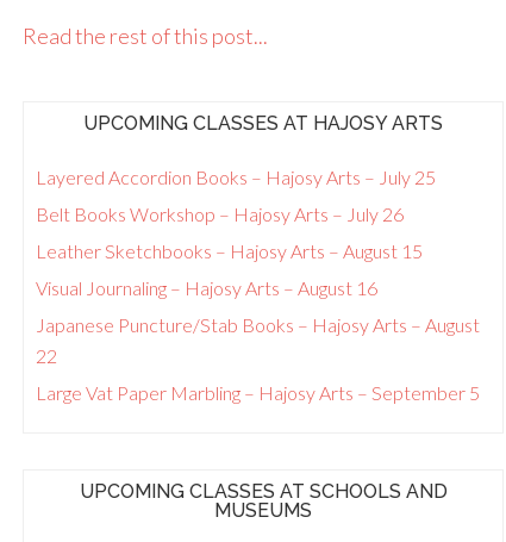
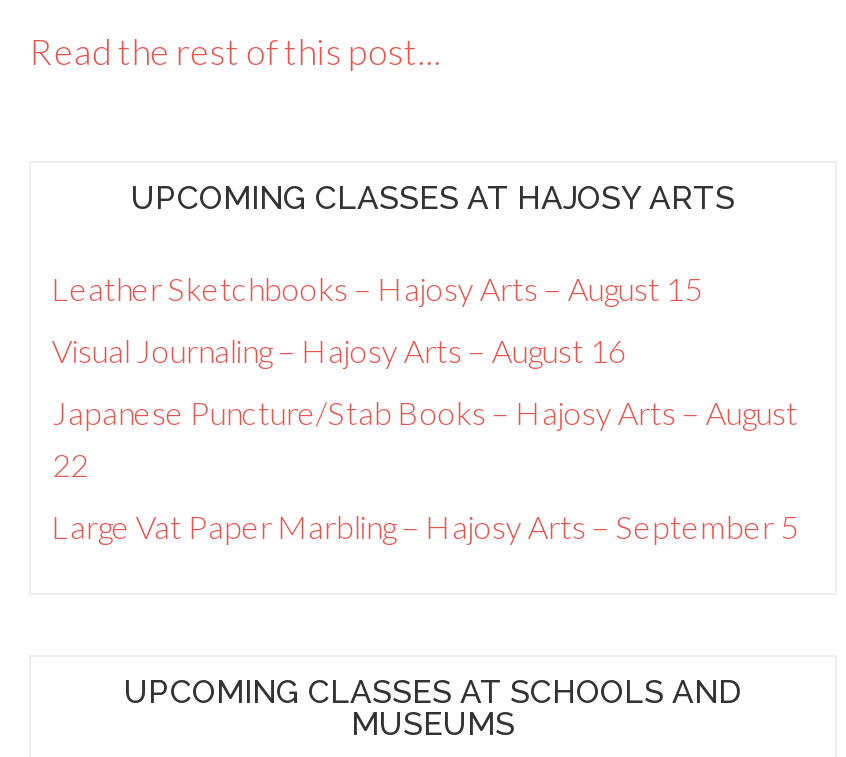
[36,166,436,225] Layered Accordion Books – Hajosy Arts – July 25 | Belt Books Workshop – Hajosy Arts – July 26 -> none

